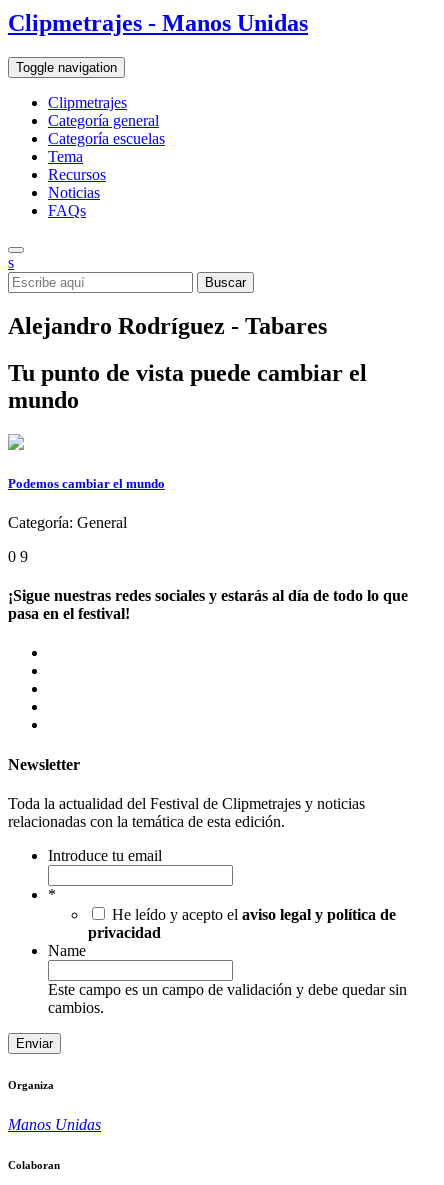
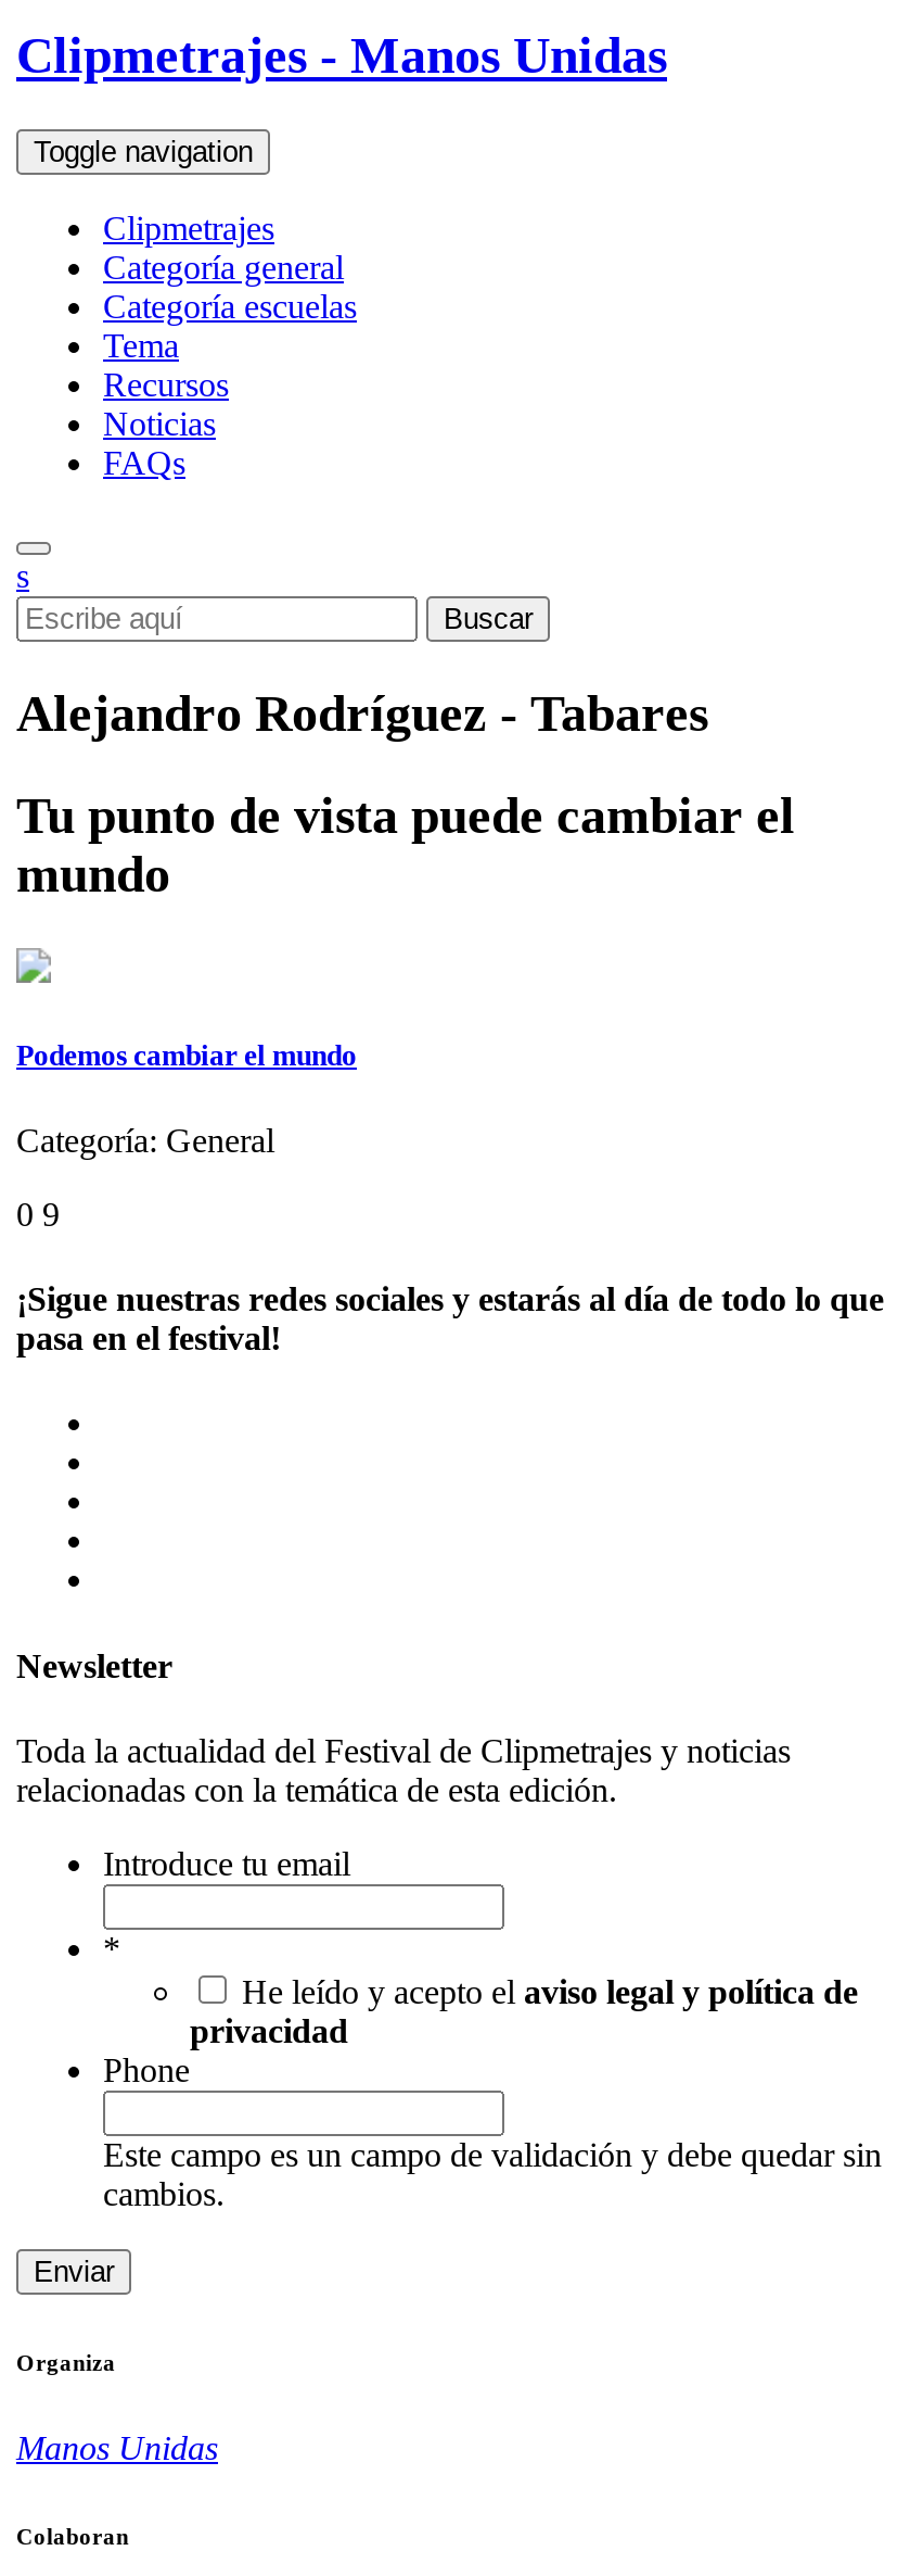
[48,942,86,959] Name -> [103,2051,190,2088] Phone

